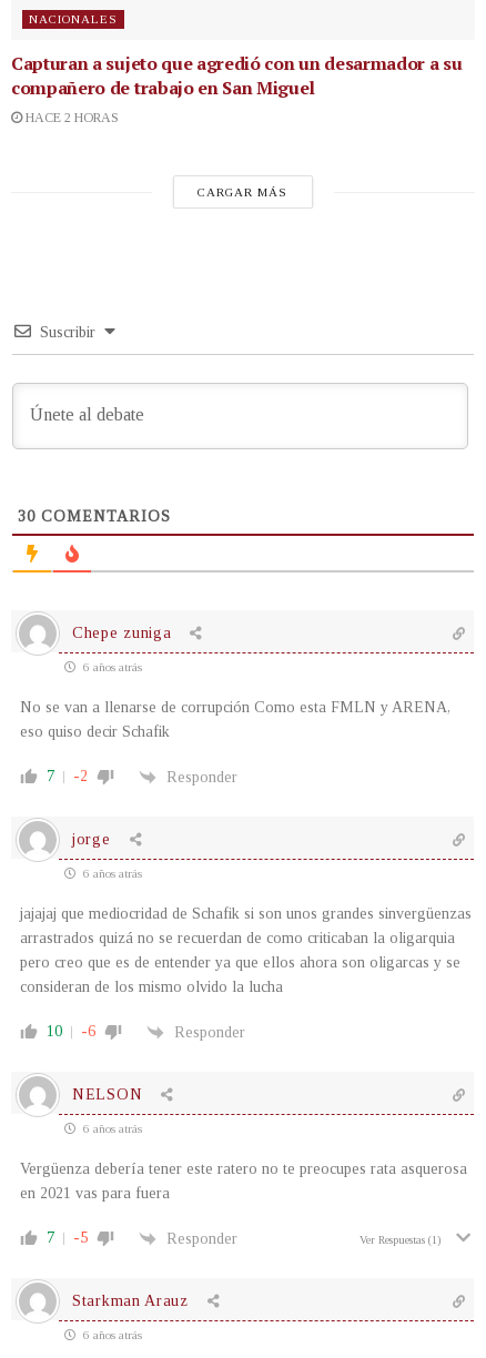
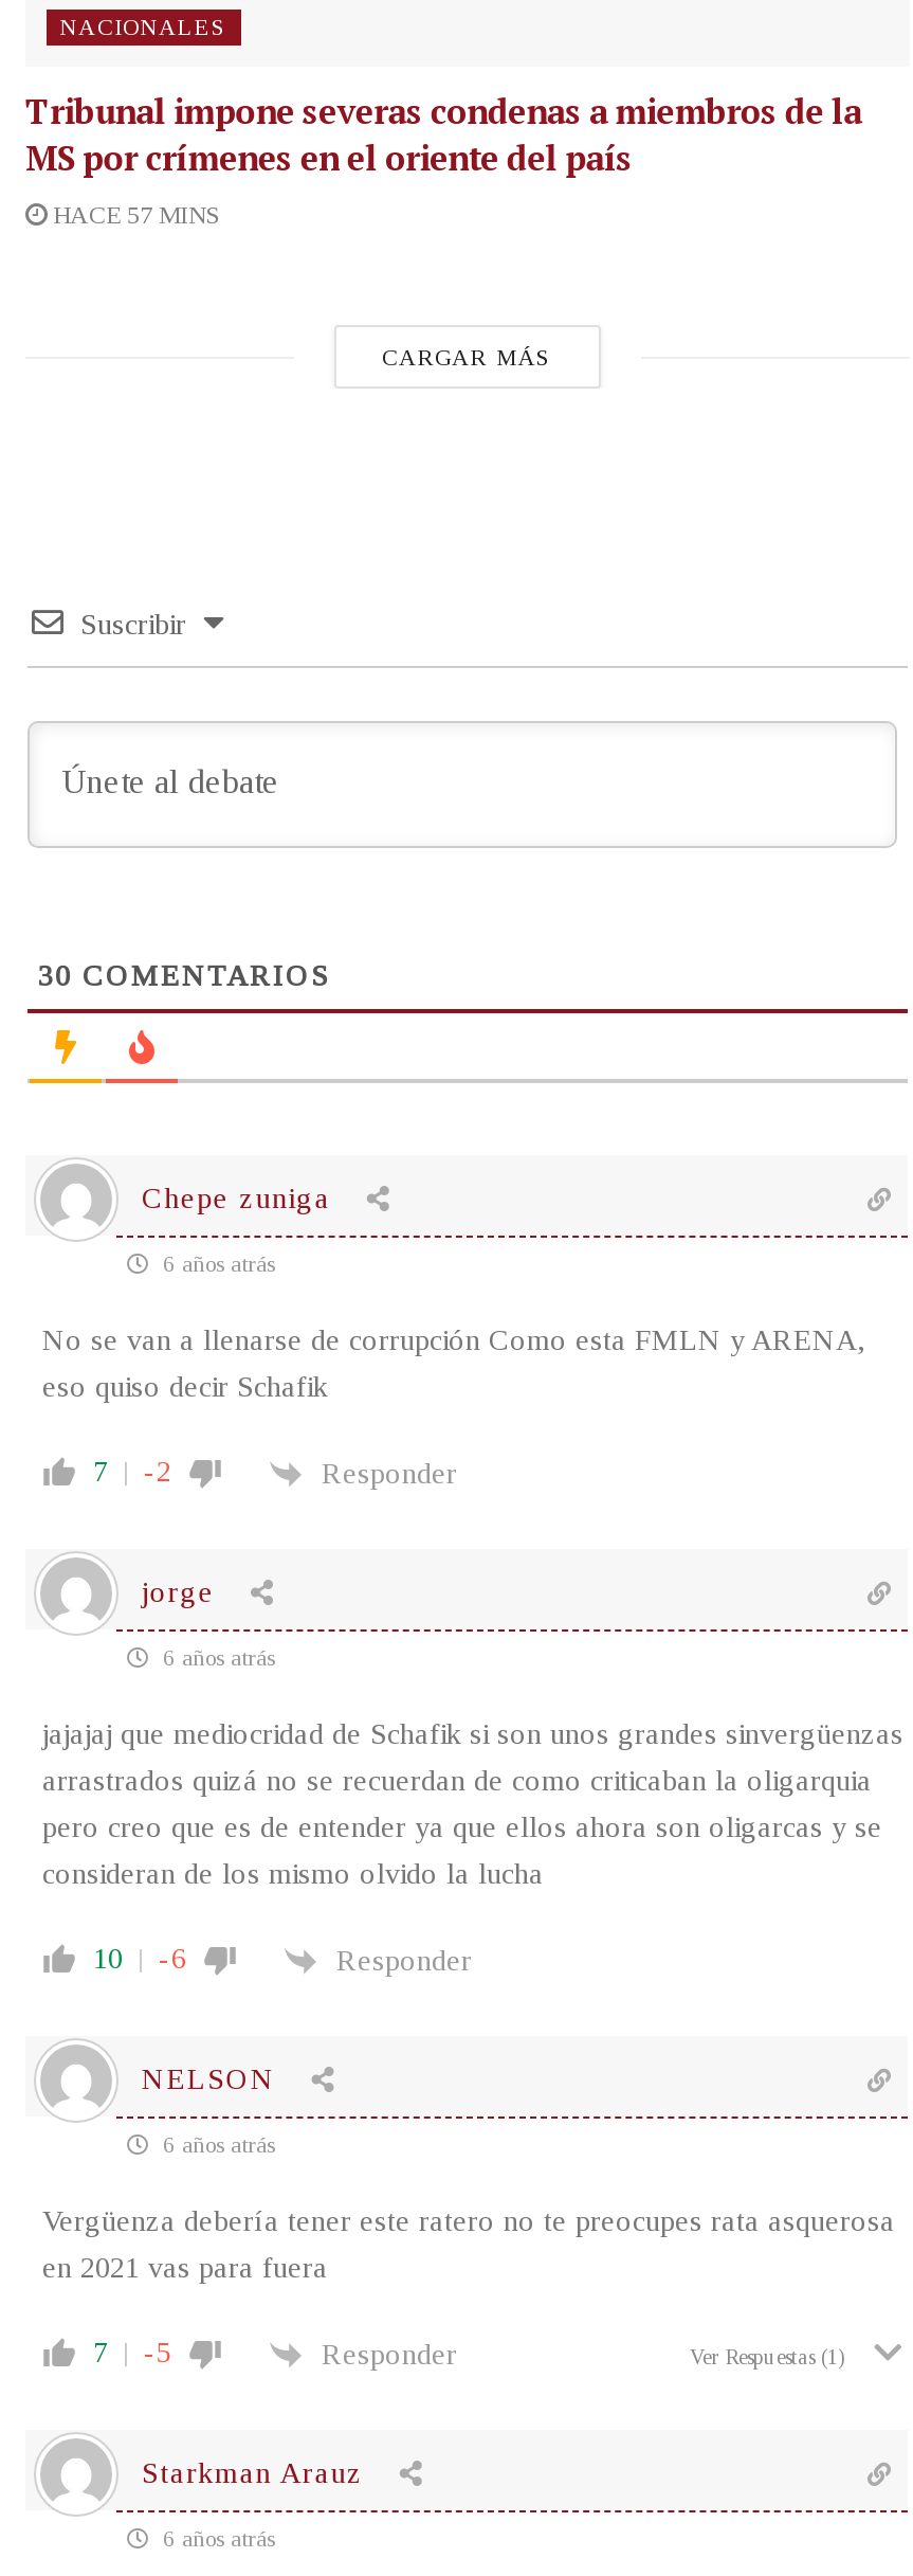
[11,51,462,126] Capturan a sujeto que agredió con un desarmador a su | compañero de trabajo en San Miguel | HACE 2 HORAS -> [25,88,862,230] Tribunal impone severas condenas a miembros de la | MS por crímenes en el oriente del país | HACE 57 MINS

